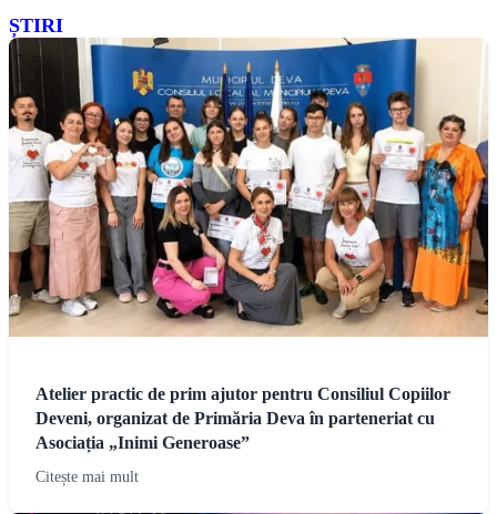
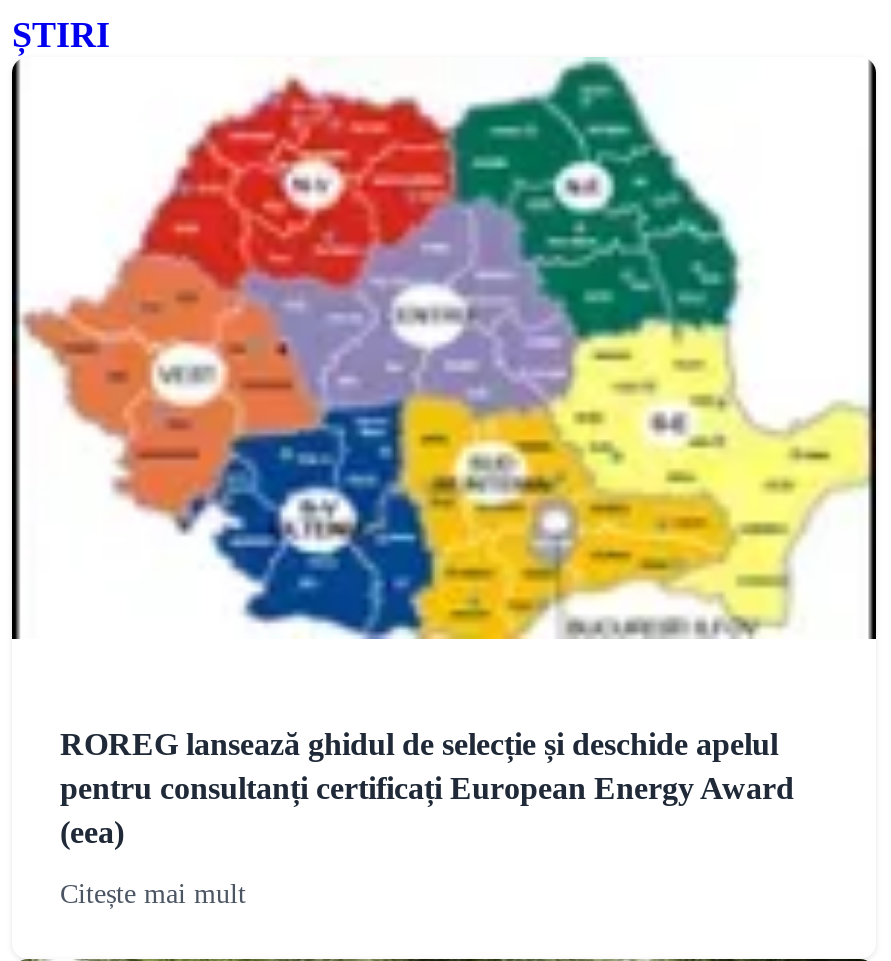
[8,37,489,338] [image] -> [10,57,878,641] [image]
[35,384,450,452] Atelier practic de prim ajutor pentru Consiliul Copiilor | Deveni, organizat de Primăria Deva în parteneriat cu | Asociația „Inimi Generoase” -> [60,726,794,848] ROREG lansează ghidul de selecție și deschide apelul | pentru consultanți certificați European Energy Award | (eea)

